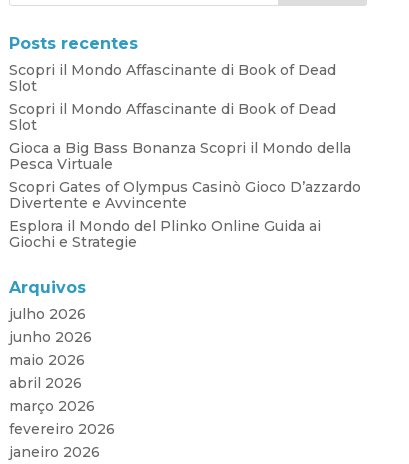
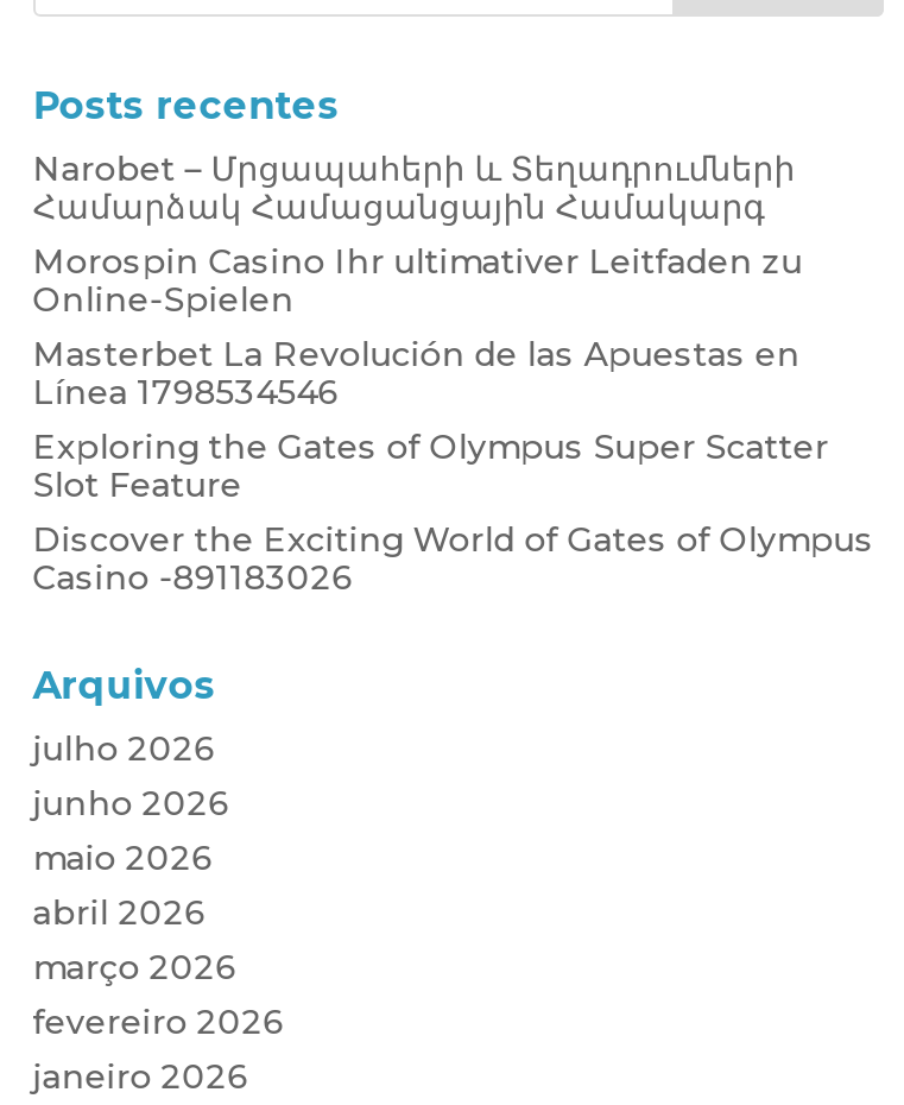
[9,61,361,251] Scopri il Mondo Affascinante di Book of Dead | Slot | Scopri il Mondo Affascinante di Book of Dead | Slot | Gioca a Big Bass Bonanza Scopri il Mondo della | Pesca Virtuale | Scopri Gates of Olympus Casinò Gioco D’azzardo | Divertente e Avvincente | Esplora il Mondo del Plinko Online Guida ai | Giochi e Strategie -> [33,147,874,599] Narobet – Մրցապահերի և Տեղադրումների | Համարձակ Համացանցային Համակարգ | Morospin Casino Ihr ultimativer Leitfaden zu | Online-Spielen | Masterbet La Revolución de las Apuestas en | Línea 1798534546 | Exploring the Gates of Olympus Super Scatter | Slot Feature | Discover the Exciting World of Gates of Olympus | Casino -891183026

